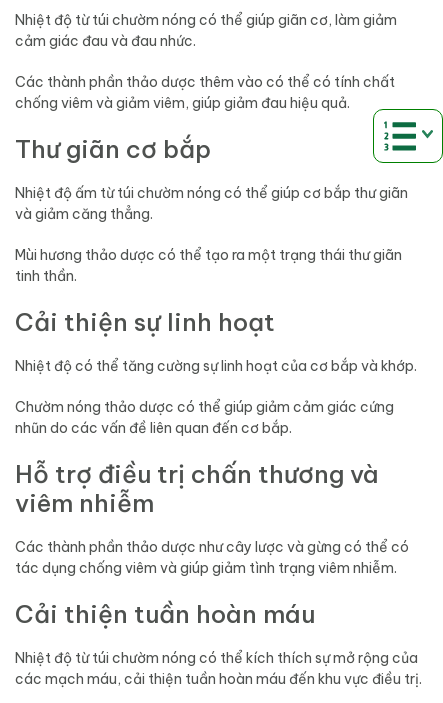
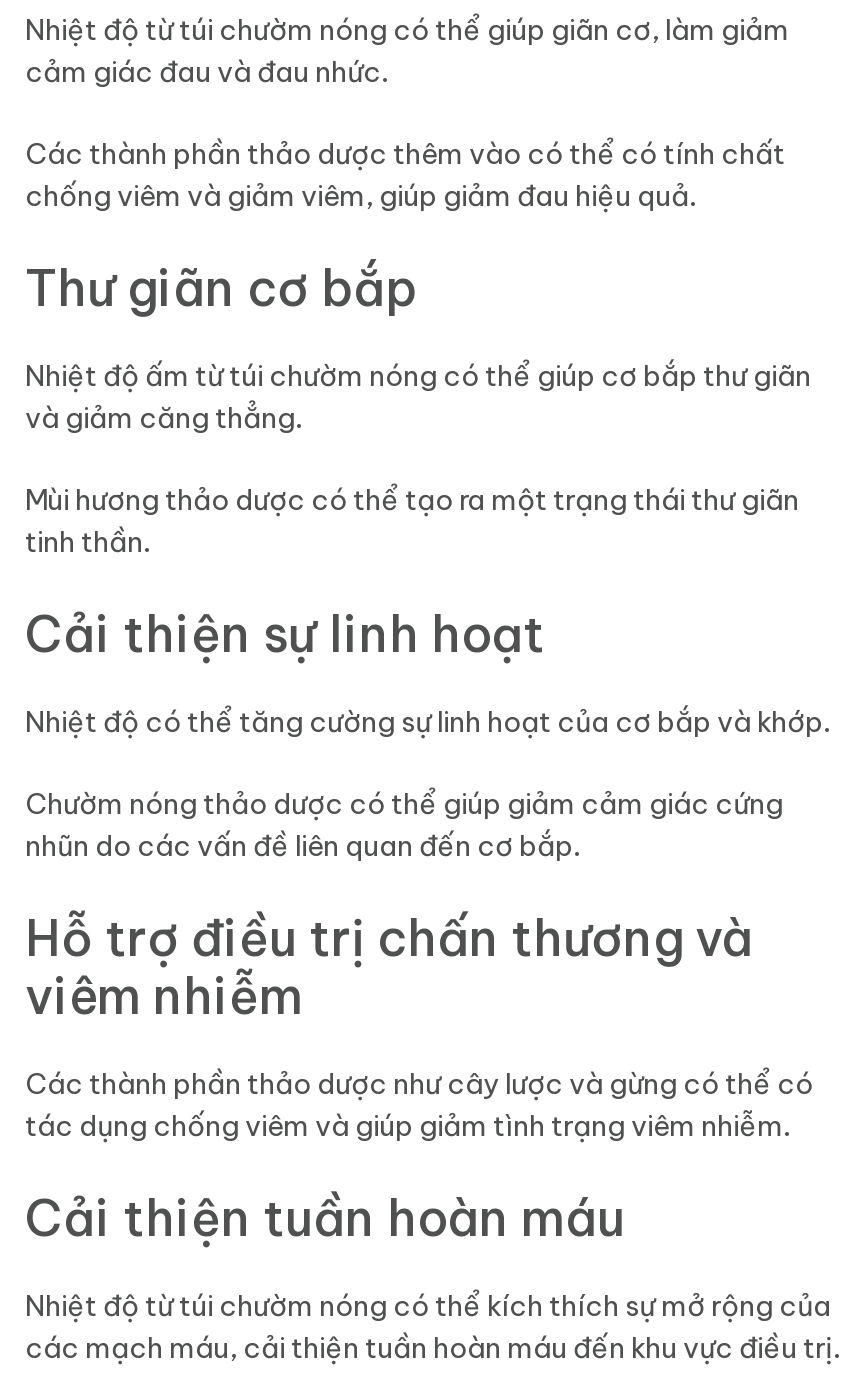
[372,108,440,164] [image] -> none

